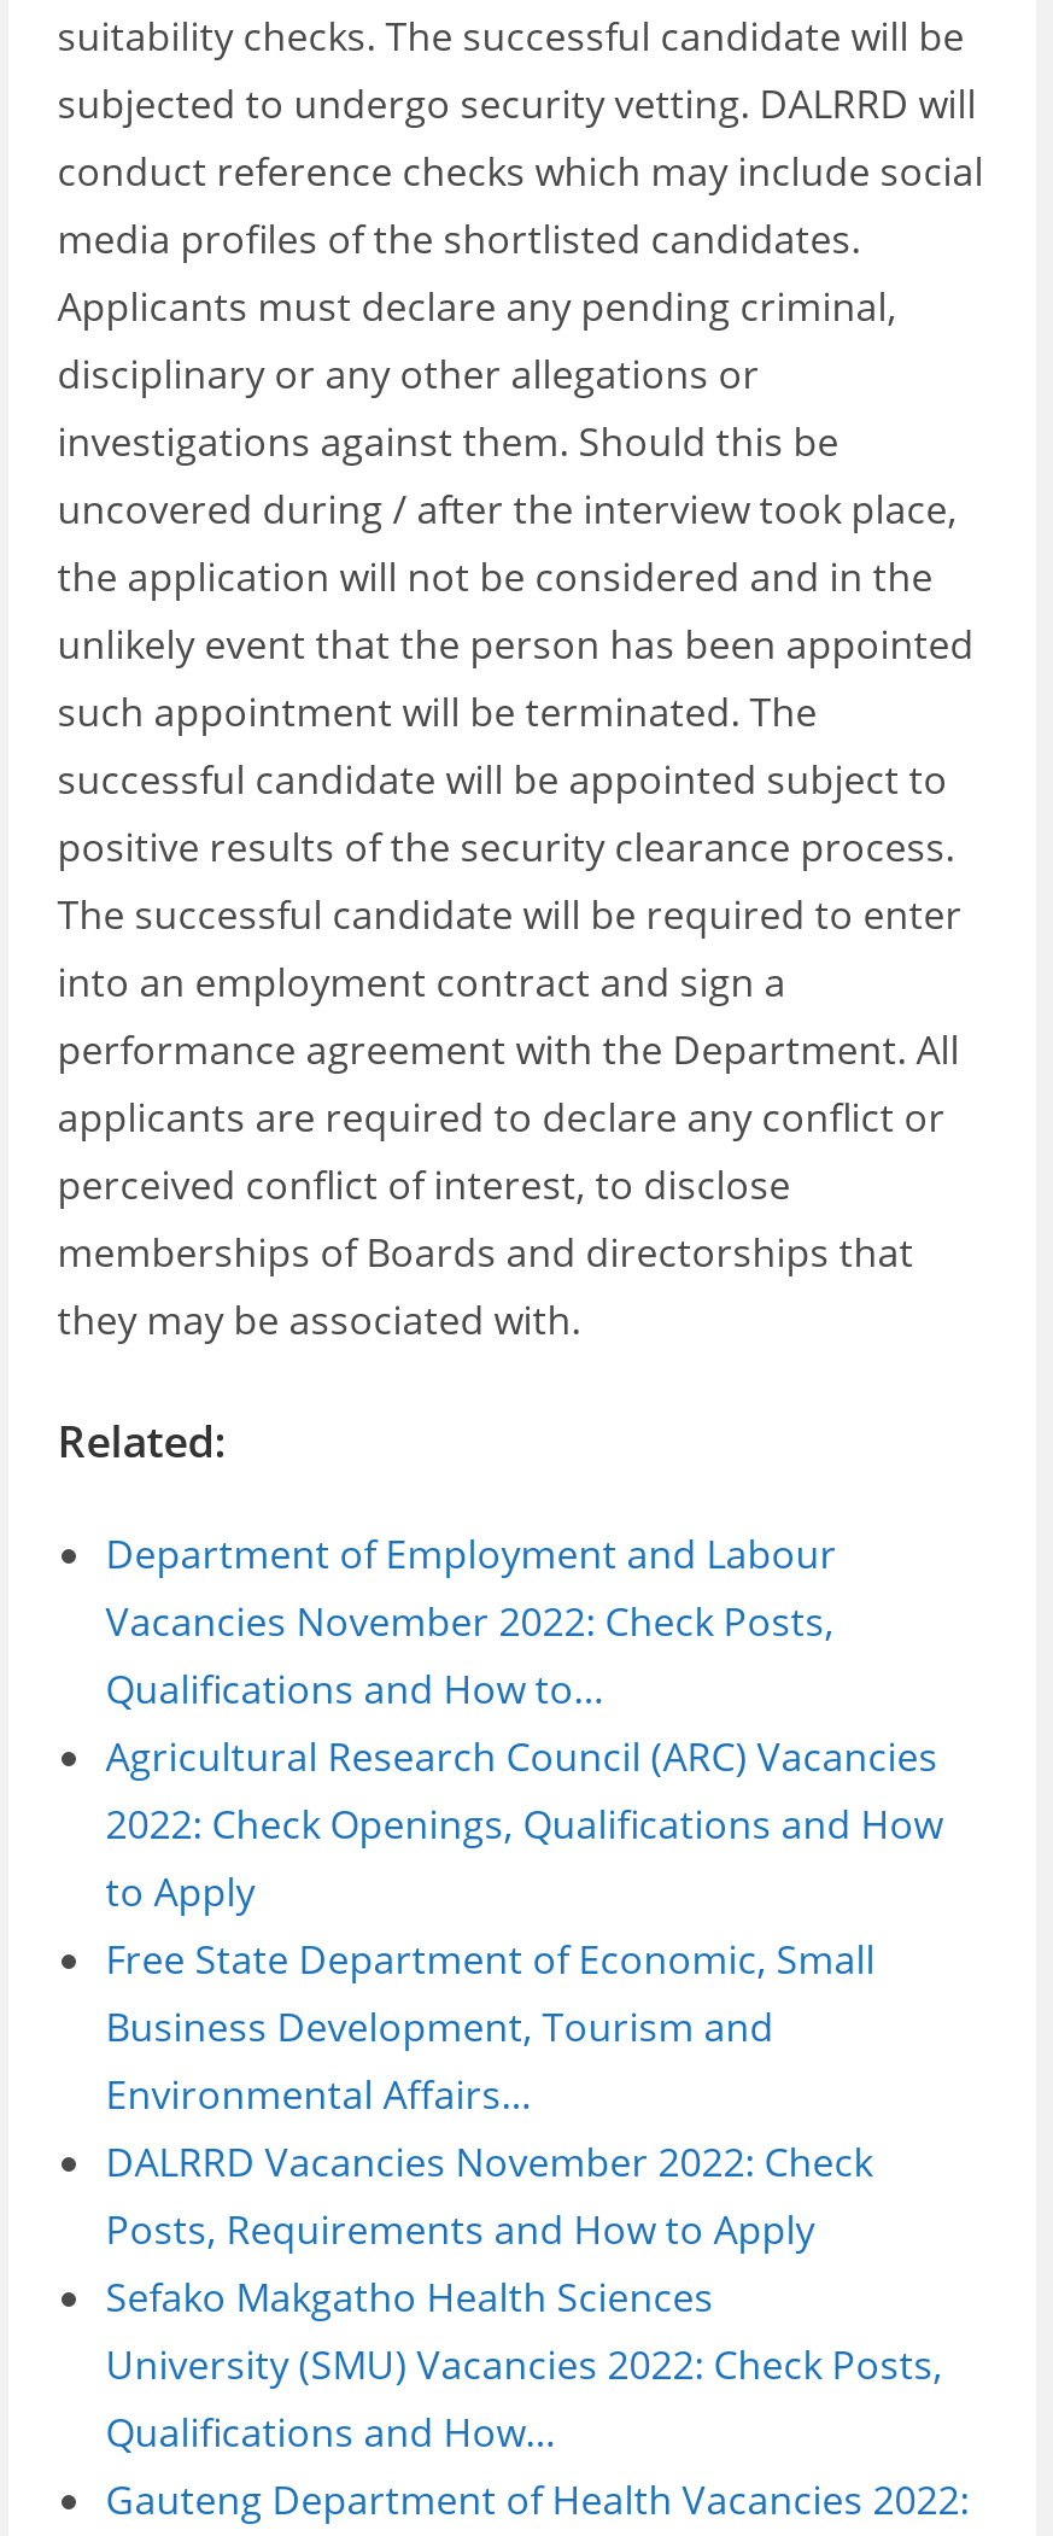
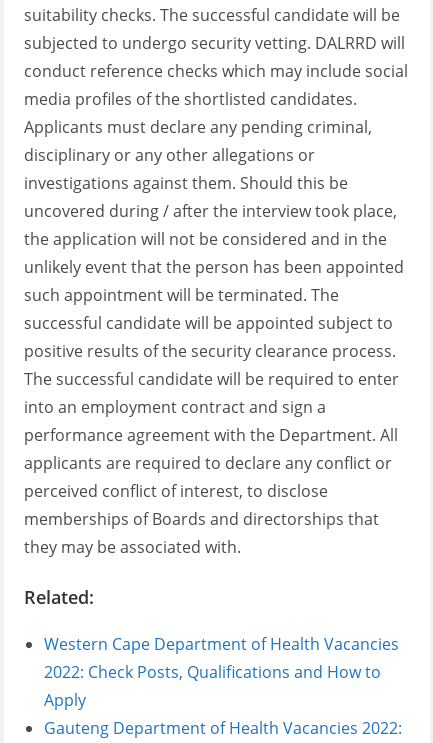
[105,1527,943,2459] Department of Employment and Labour | Vacancies November 2022: Check Posts, | Qualifications and How to… | Agricultural Research Council (ARC) Vacancies | 2022: Check Openings, Qualifications and How | to Apply | Free State Department of Economic, Small | Business Development, Tourism and | Environmental Affairs… | DALRRD Vacancies November 2022: Check | Posts, Requirements and How to Apply | Sefako Makgatho Health Sciences | University (SMU) Vacancies 2022: Check Posts, | Qualifications and How… -> [44,633,399,711] Western Cape Department of Health Vacancies | 2022: Check Posts, Qualifications and How to | Apply

